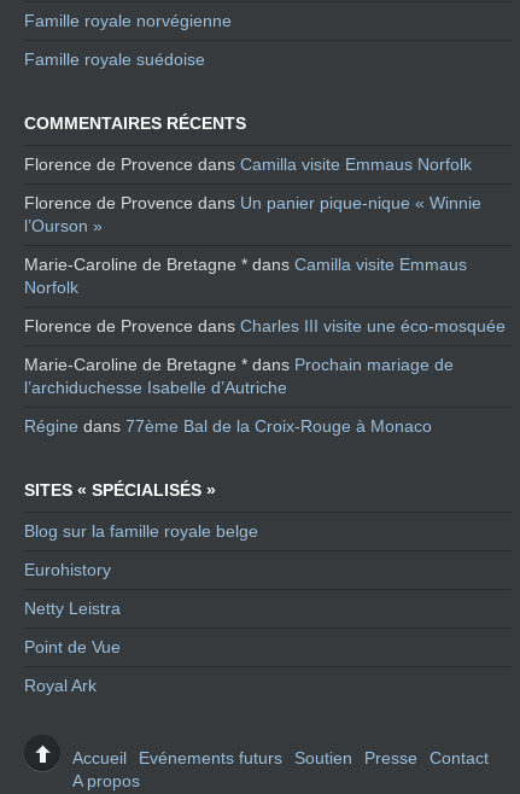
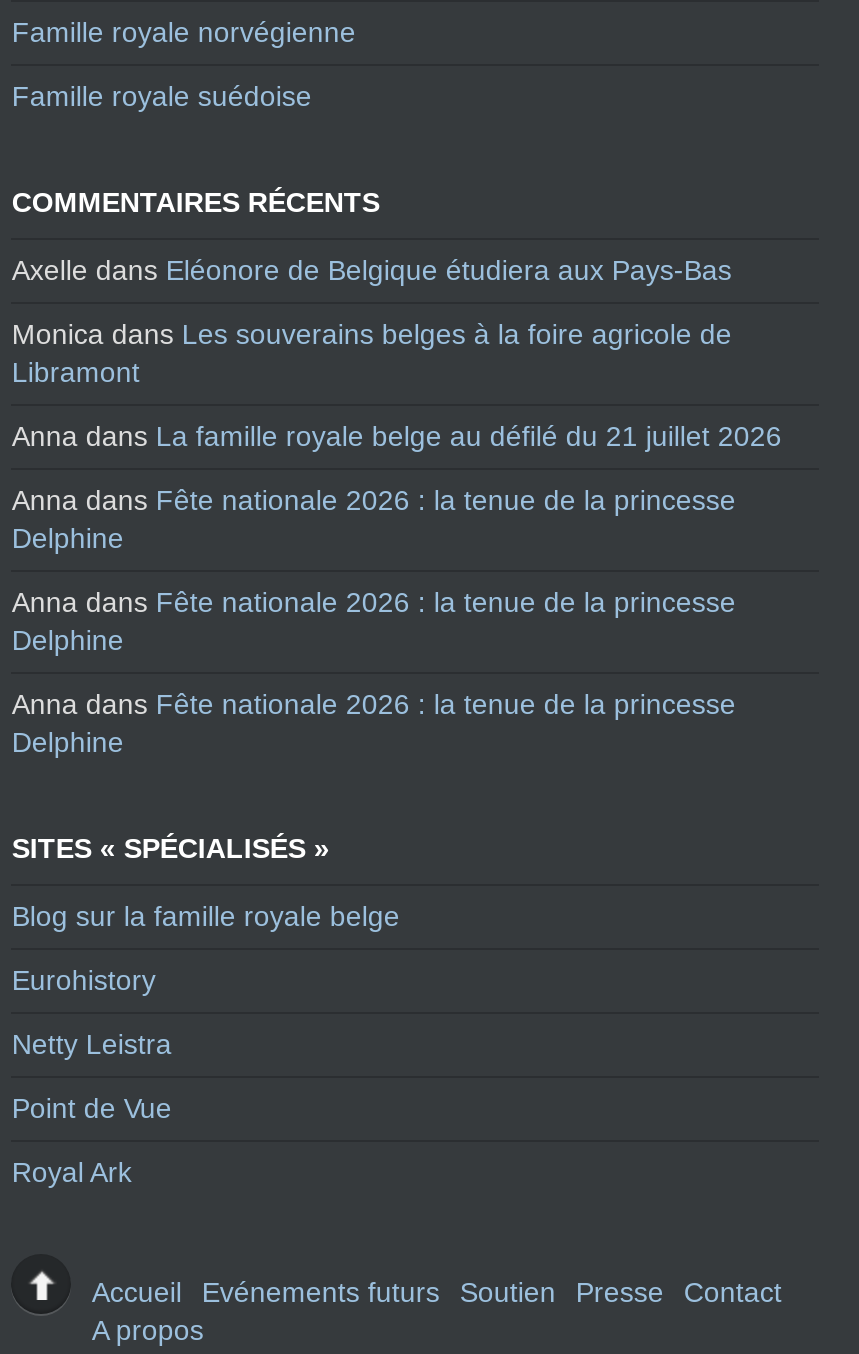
[25,154,472,173] Florence de Provence dans Camilla visite Emmaus Norfolk -> [12,255,732,287] Axelle dans Eléonore de Belgique étudiera aux Pays-Bas
[25,193,482,235] Florence de Provence dans Un panier pique-nique « Winnie | l’Ourson » -> [12,319,732,389] Monica dans Les souverains belges à la foire agricole de | Libramont
[25,254,467,296] Marie-Caroline de Bretagne * dans Camilla visite Emmaus | Norfolk -> [12,421,782,453] Anna dans La famille royale belge au défilé du 21 juillet 2026
[25,316,506,335] Florence de Provence dans Charles III visite une éco-mosquée -> [12,485,736,555] Anna dans Fête nationale 2026 : la tenue de la princesse | Delphine
[25,354,454,397] Marie-Caroline de Bretagne * dans Prochain mariage de | l’archiduchesse Isabelle d’Autriche -> [12,587,736,657] Anna dans Fête nationale 2026 : la tenue de la princesse | Delphine
[25,416,432,435] Régine dans 77ème Bal de la Croix-Rouge à Monaco -> [12,689,736,759] Anna dans Fête nationale 2026 : la tenue de la princesse | Delphine

